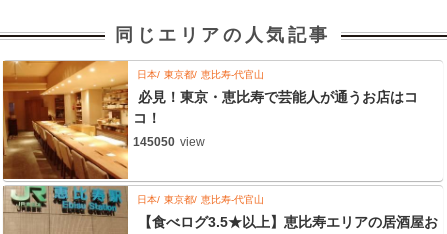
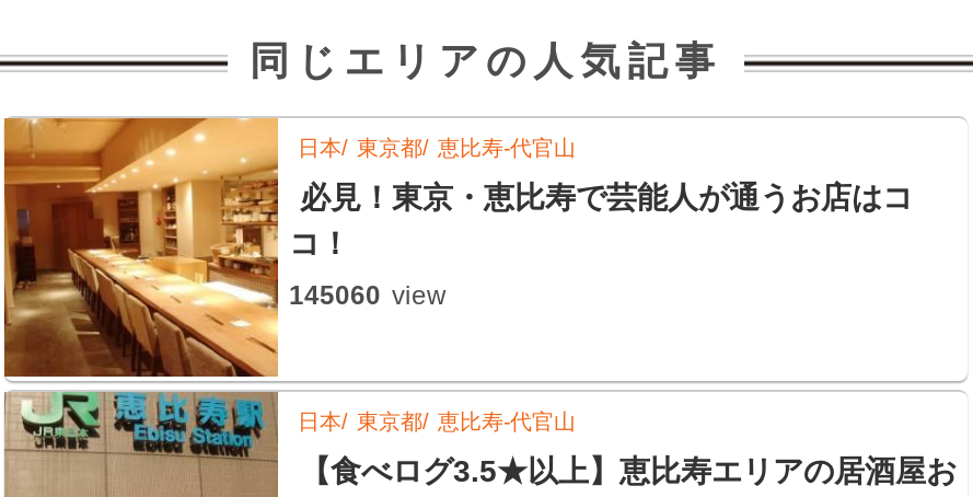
[133,135,205,149] 145050 view -> [289,280,447,311] 145060 view

